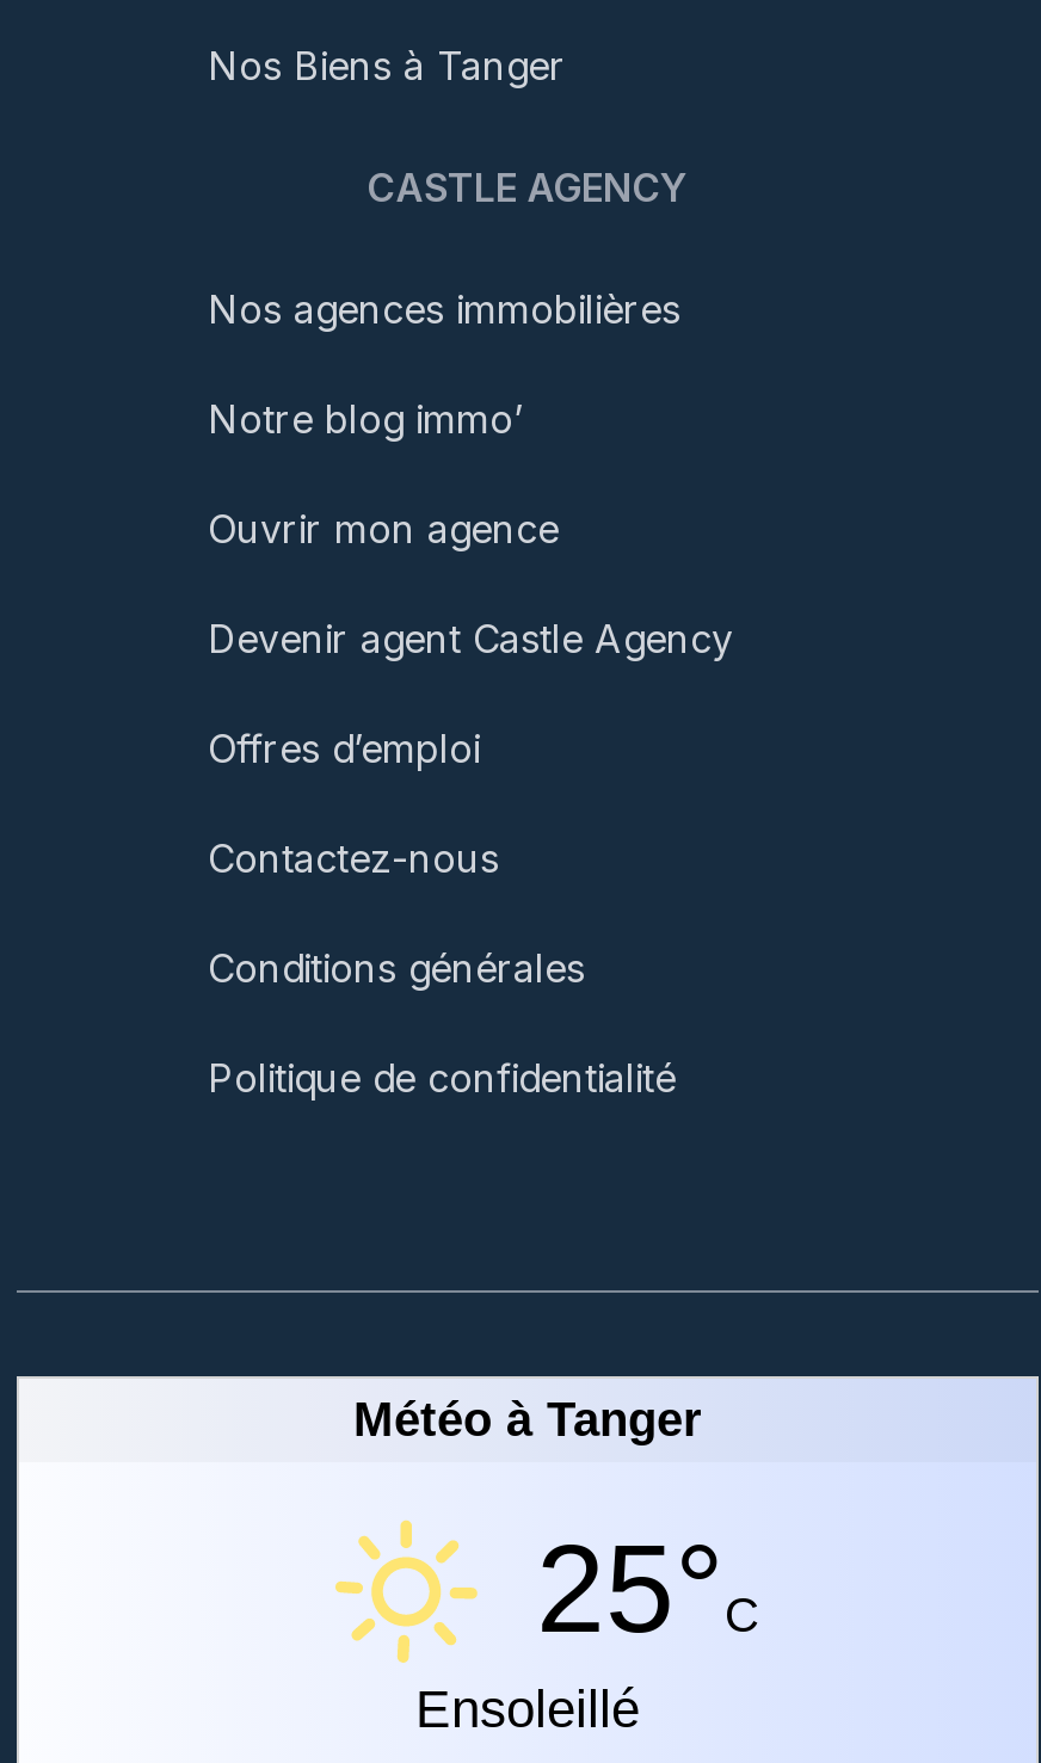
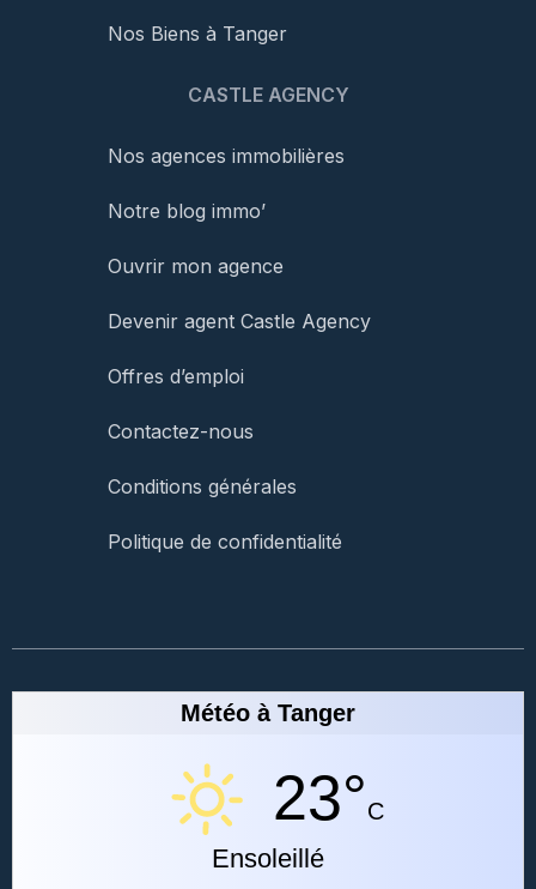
[536,1519,758,1658] 25°C -> [272,763,383,833] 23°C

